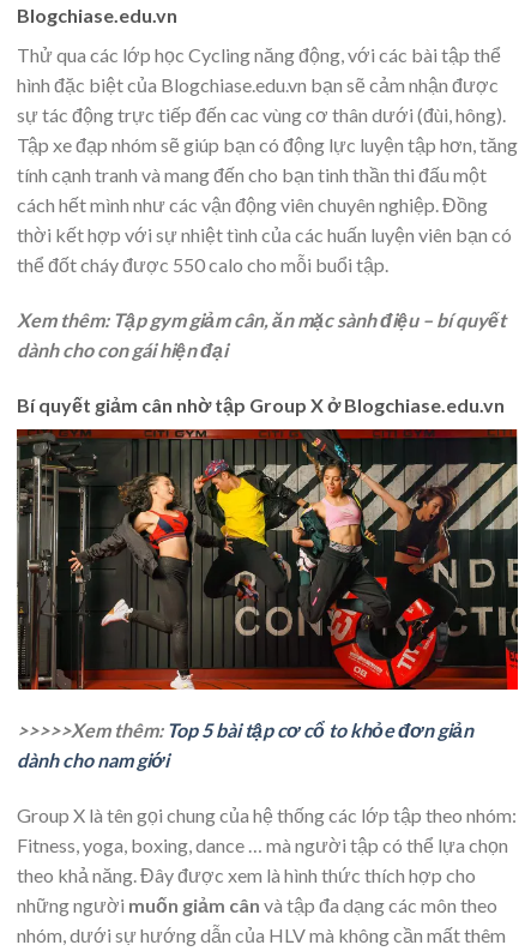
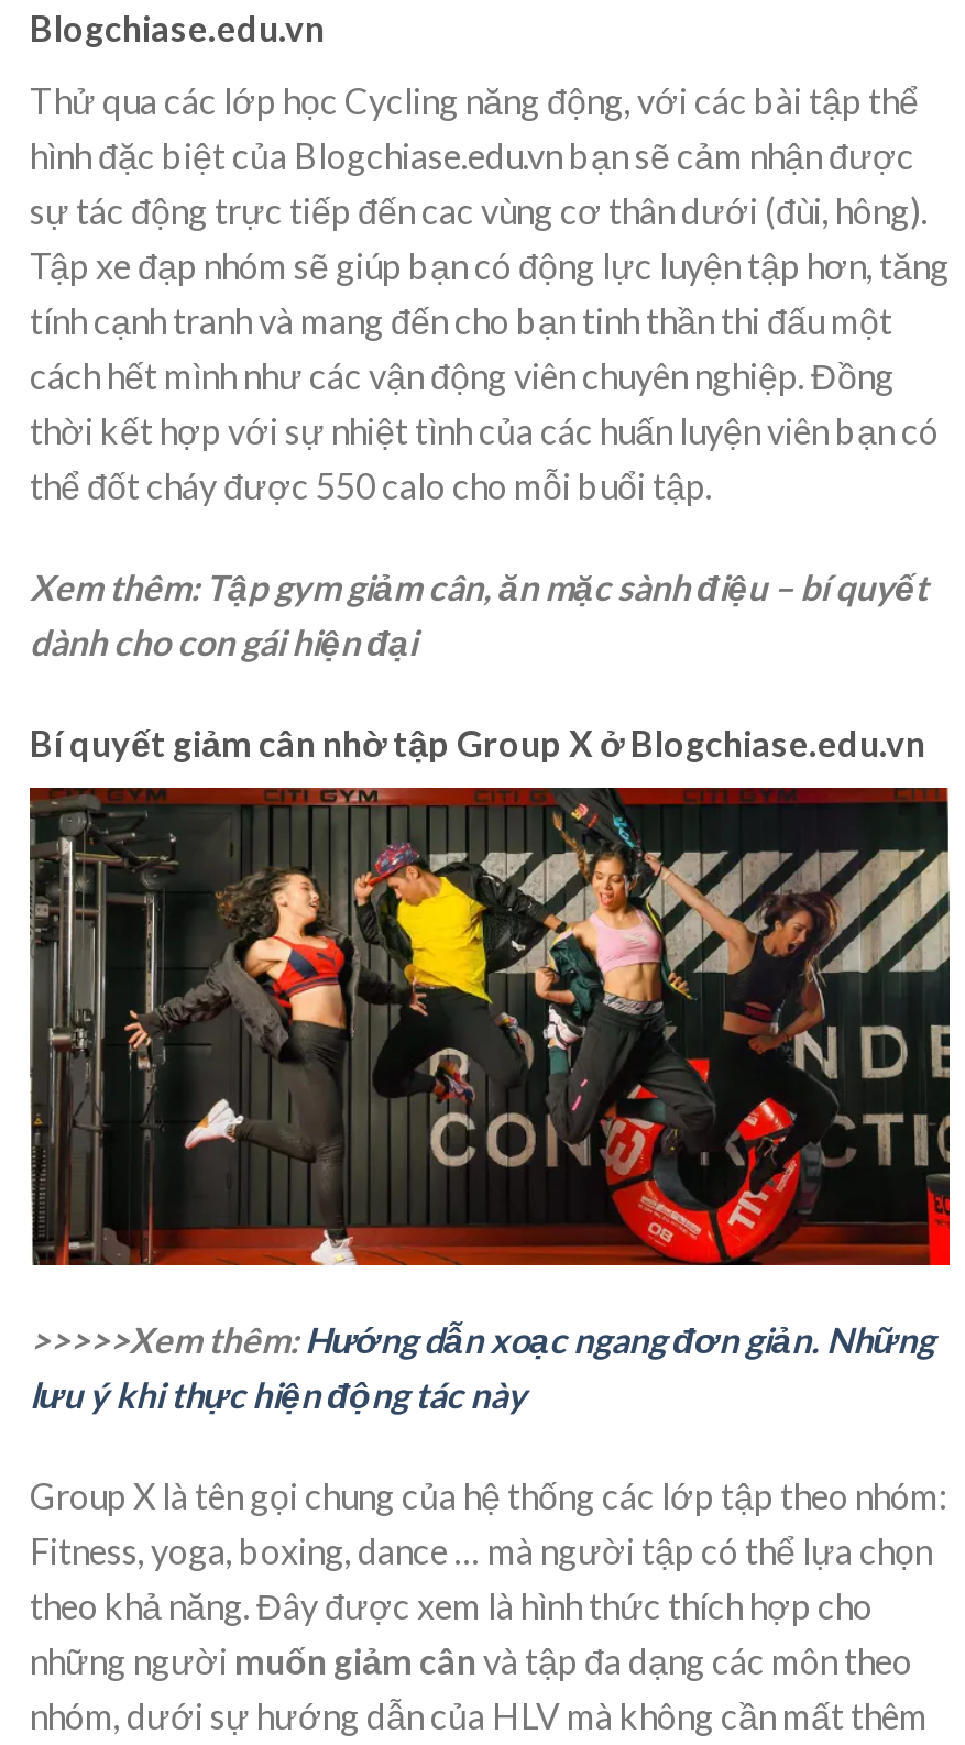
[17,718,473,771] >>>>>Xem thêm: Top 5 bài tập cơ cổ to khỏe đơn giản | dành cho nam giới -> [30,1318,934,1415] >>>>>Xem thêm: Hướng dẫn xoạc ngang đơn giản. Những | lưu ý khi thực hiện động tác này

